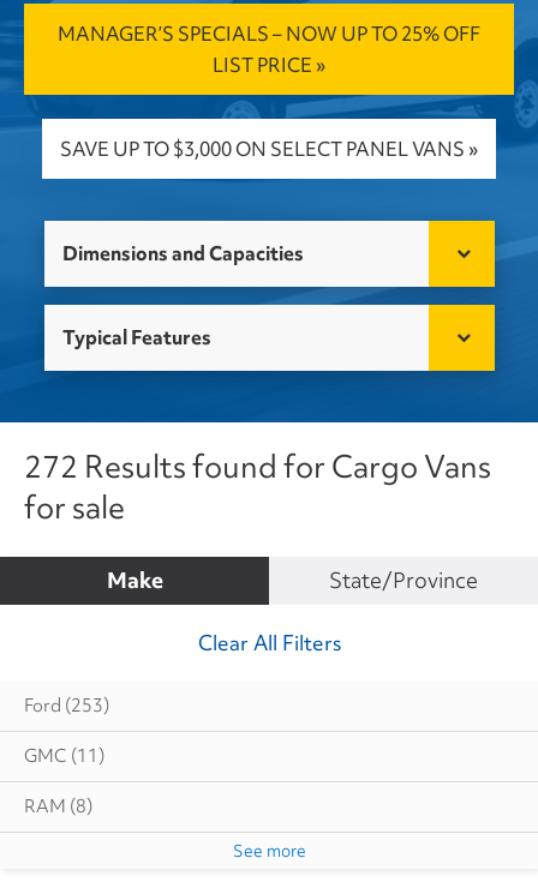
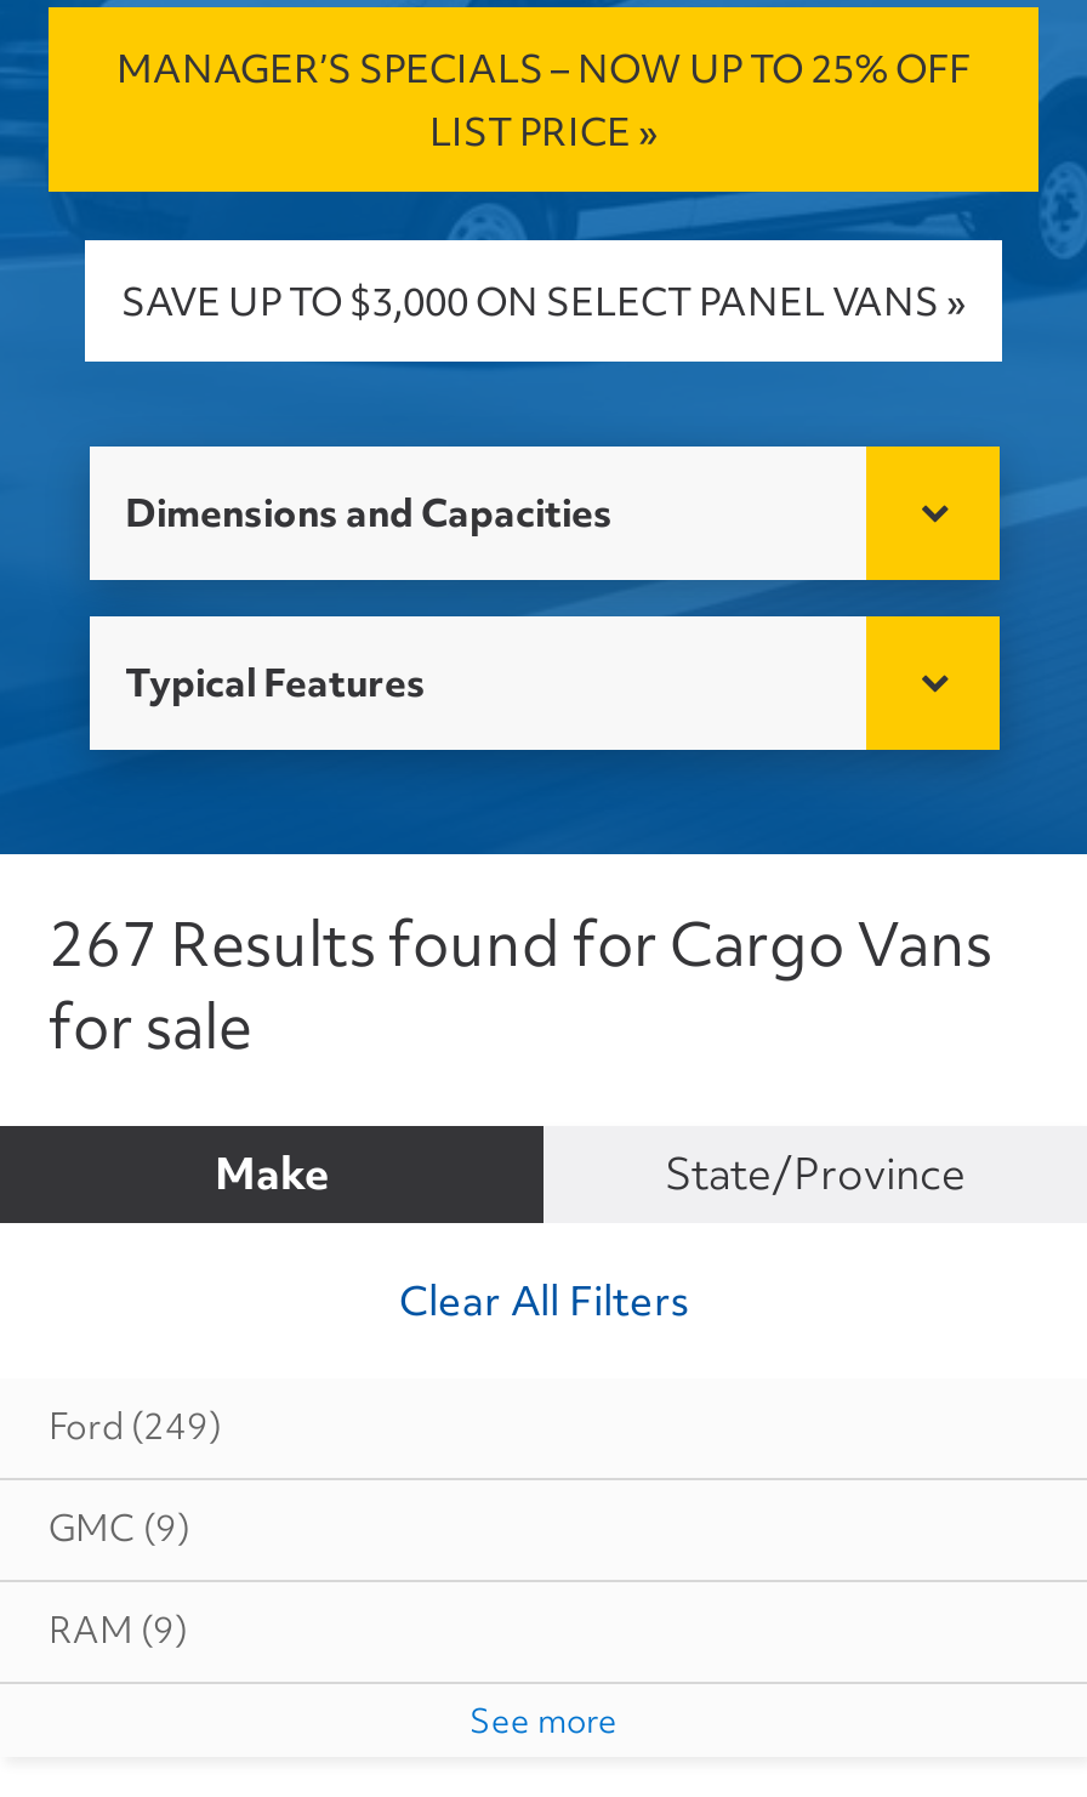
[24,446,491,487] 272 Results found for Cargo Vans -> [49,903,992,985] 267 Results found for Cargo Vans
[24,694,109,718] Ford (253) -> [49,1403,221,1451] Ford (249)
[24,744,104,768] GMC (11) -> [49,1505,189,1553] GMC (9)
[24,794,92,818] RAM (8) -> [49,1607,187,1655] RAM (9)

